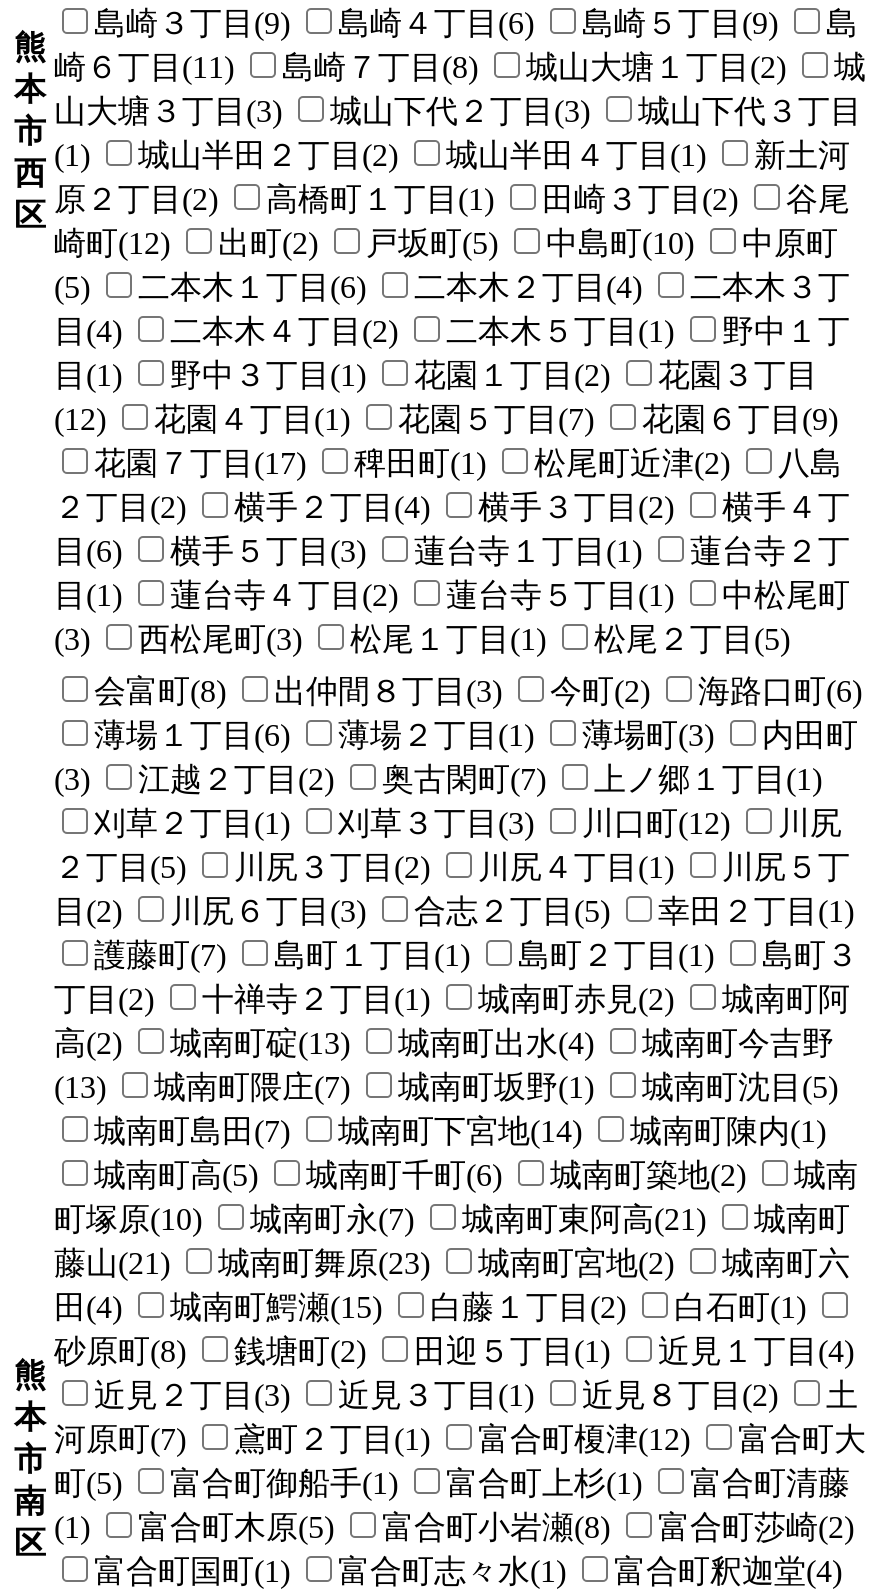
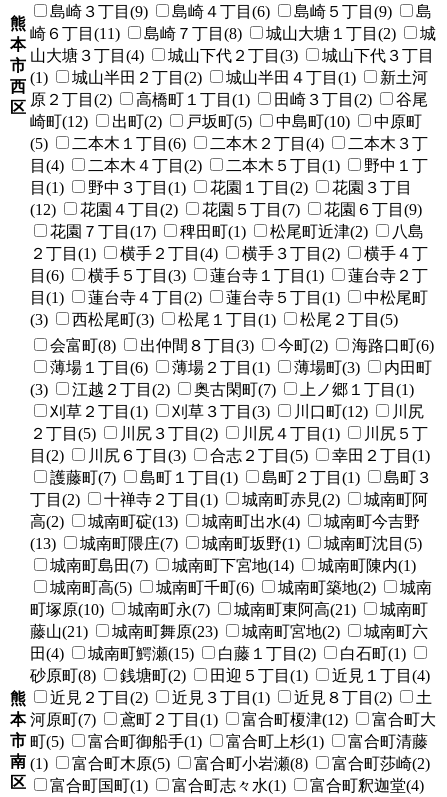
[54,95,862,129] 山大塘３丁目(3) 城山下代２丁目(3) 城山下代３丁目 -> [30,47,434,64] 山大塘３丁目(4) 城山下代２丁目(3) 城山下代３丁目
[54,403,838,437] (12) 花園４丁目(1) 花園５丁目(7) 花園６丁目(9) -> [30,201,422,218] (12) 花園４丁目(2) 花園５丁目(7) 花園６丁目(9)
[54,491,850,525] ２丁目(2) 横手２丁目(4) 横手３丁目(2) 横手４丁 -> [30,245,428,262] ２丁目(1) 横手２丁目(4) 横手３丁目(2) 横手４丁
[94,1379,290,1413] 近見２丁目(3) -> [50,689,148,706] 近見２丁目(2)

